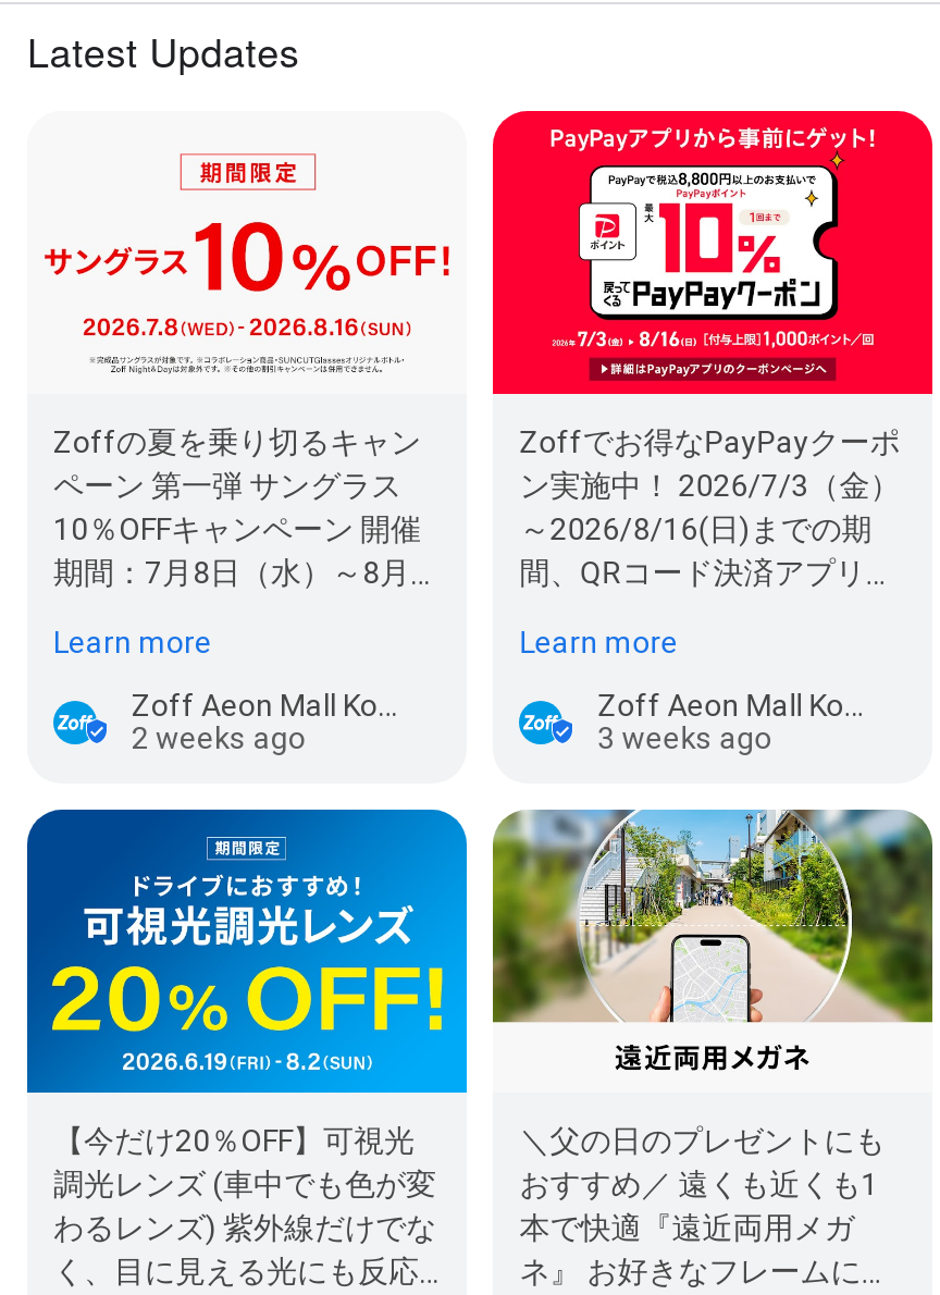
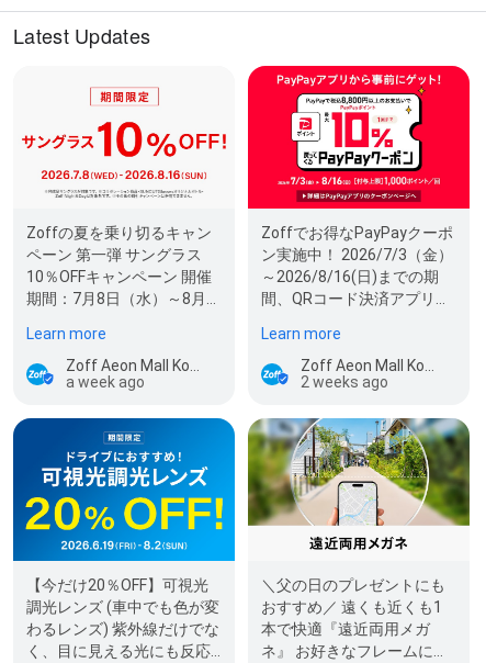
[132,721,306,756] 2 weeks ago -> [66,374,145,391] a week ago
[598,721,772,756] 3 weeks ago -> [301,374,389,391] 2 weeks ago

